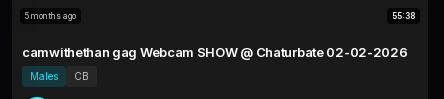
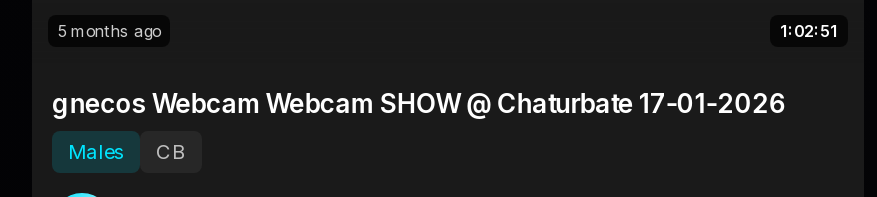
[392,11,415,21] 55:38 -> [780,22,838,42] 1:02:51
[22,44,407,60] camwithethan gag Webcam SHOW @ Chaturbate 02-02-2026 -> [52,88,787,120] gnecos Webcam Webcam SHOW @ Chaturbate 17-01-2026

